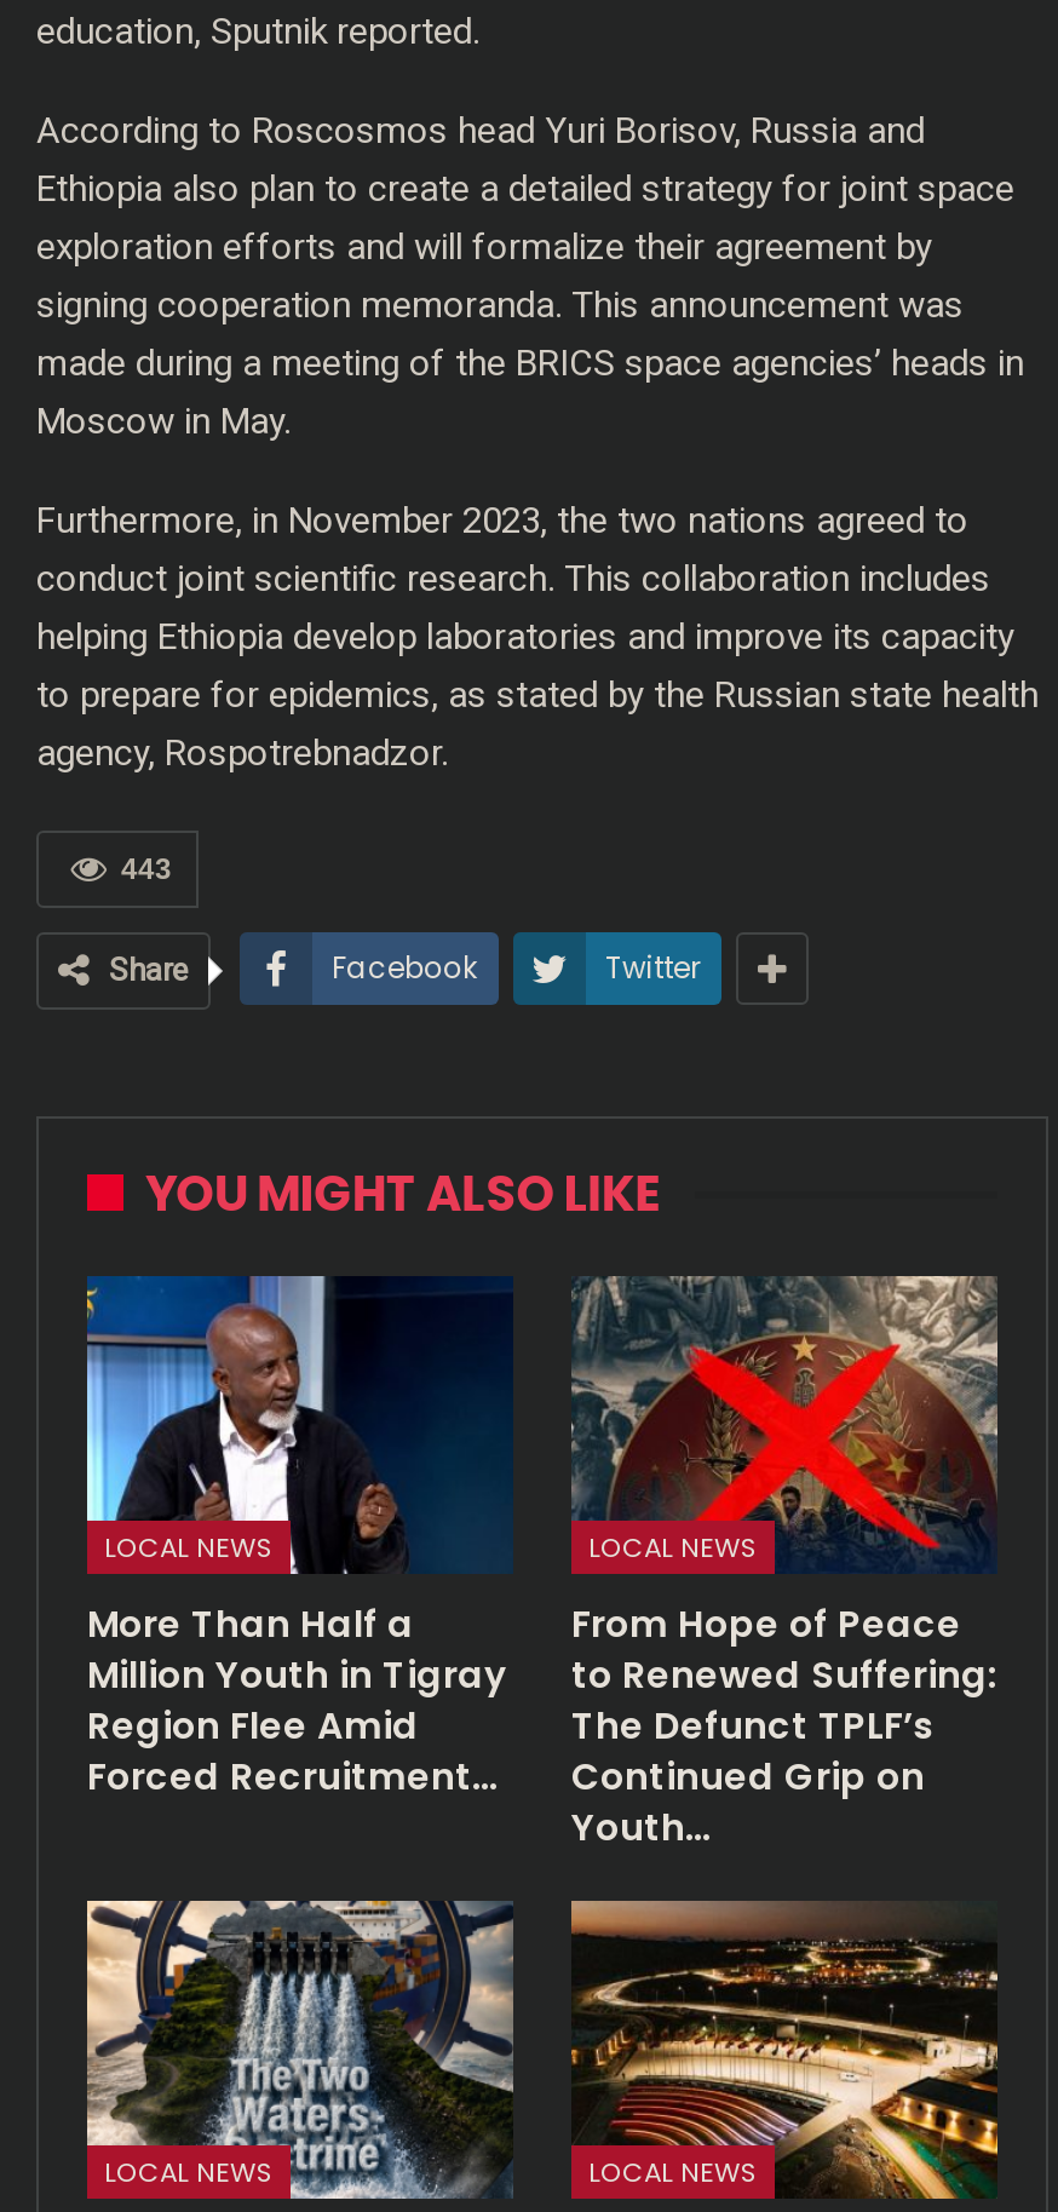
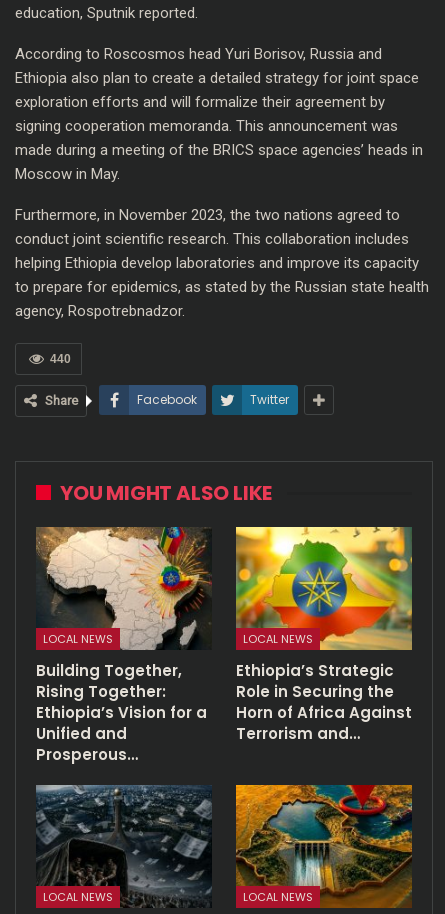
[121,851,172,885] 443 -> [50,352,71,366] 440
[85,1274,513,1801] [image] | More Than Half a | Million Youth in Tigray | Region Flee Amid | Forced Recruitment… -> [36,526,212,765] [image] | Building Together, | Rising Together: | Ethiopia’s Vision for a | Unified and | Prosperous…
[571,1276,1000,1852] [image] | From Hope of Peace | to Renewed Suffering: | The Defunct TPLF’s | Continued Grip on | Youth… -> [235,526,413,744] [image] | Ethiopia’s Strategic | Role in Securing the | Horn of Africa Against | Terrorism and…
[85,1898,516,2201] [image] -> [36,784,212,908] [image]
[569,1898,1000,2201] [image] -> [235,784,413,909] [image]

